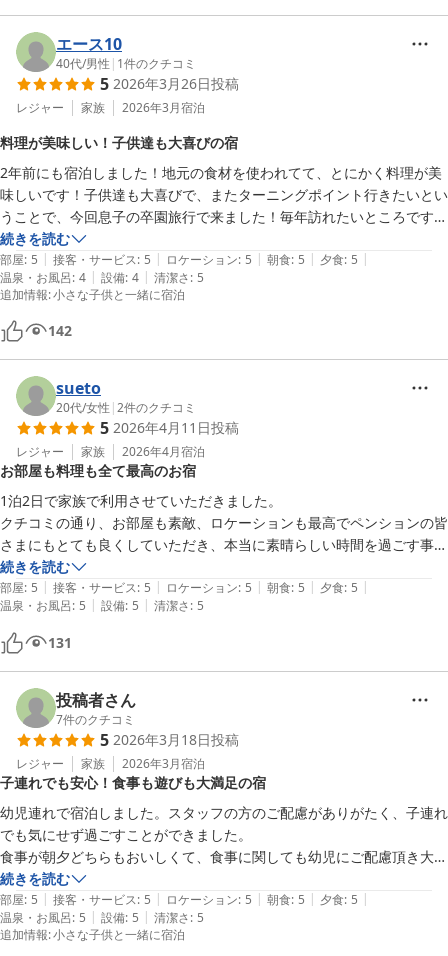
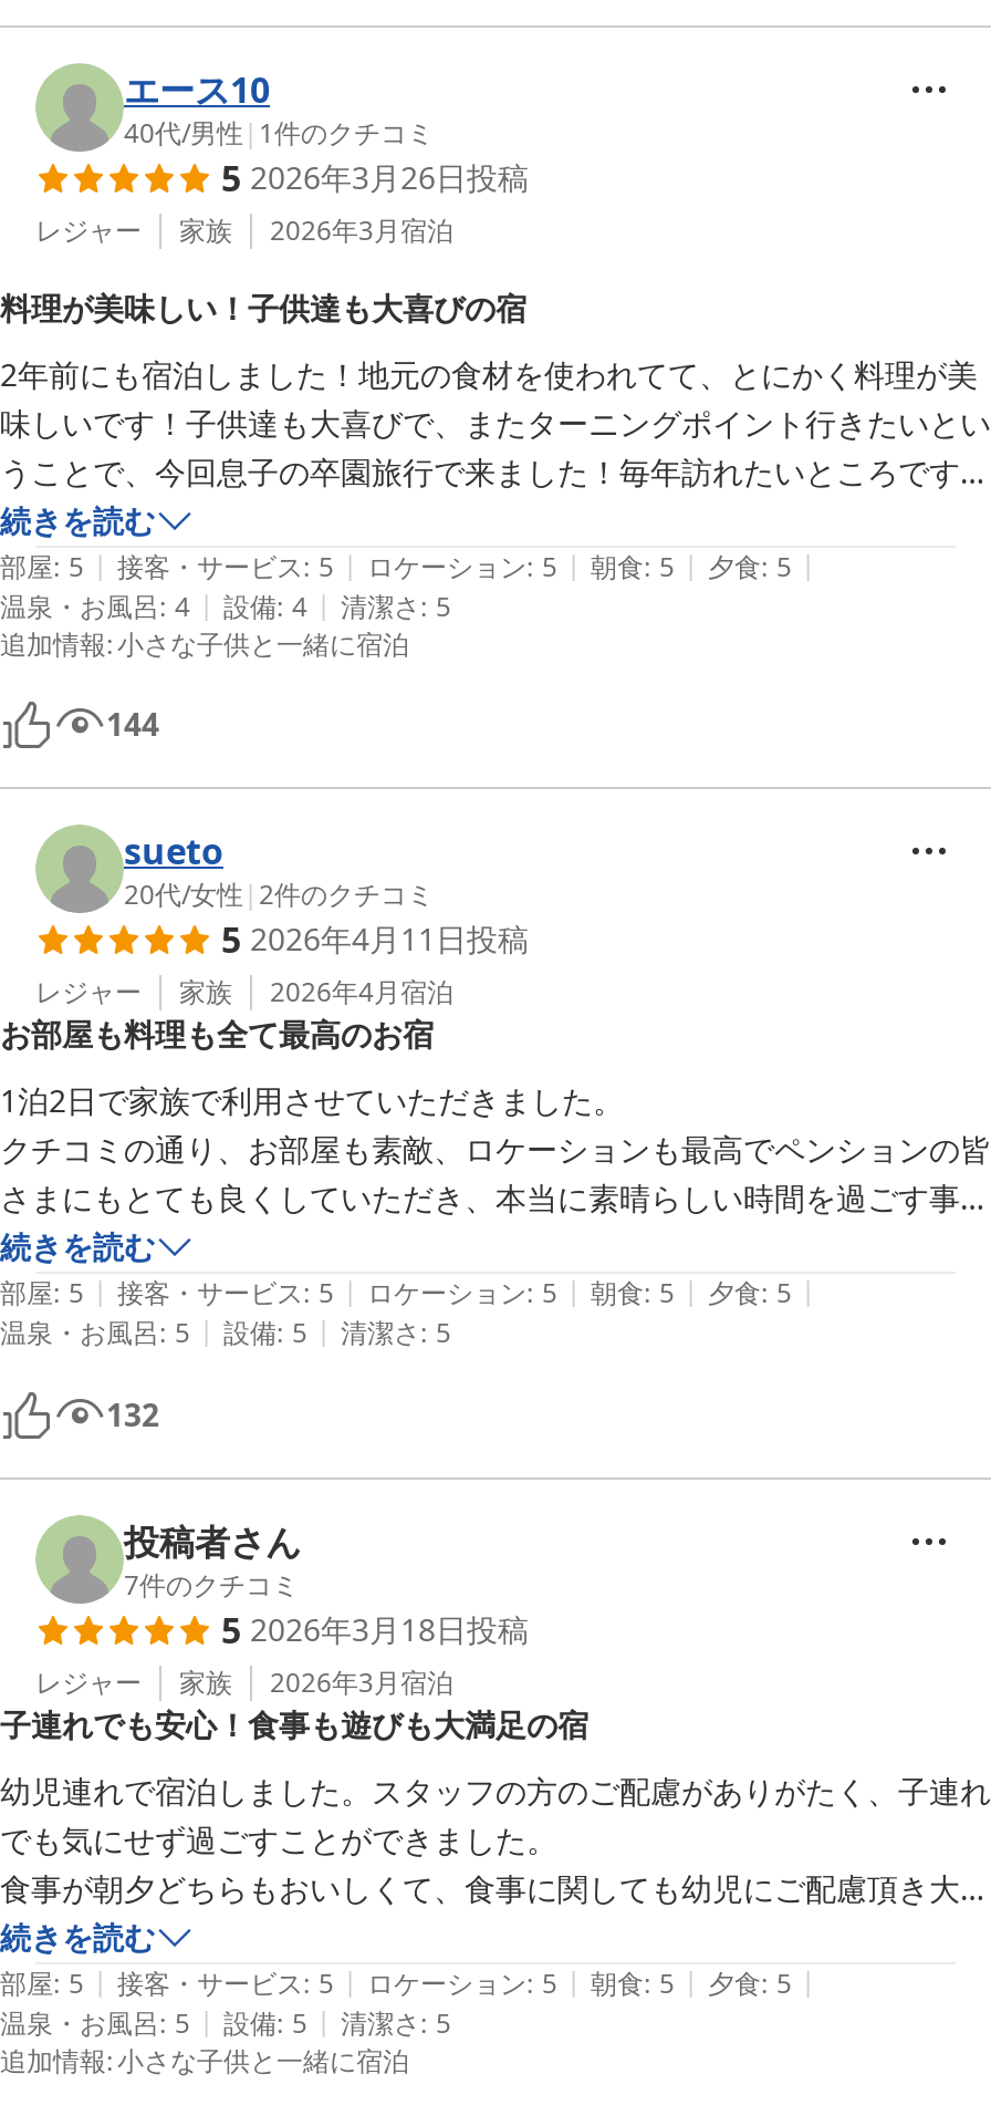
[48,321,72,340] 142 -> [106,703,159,745] 144
[48,633,72,652] 131 -> [106,1393,159,1435] 132

